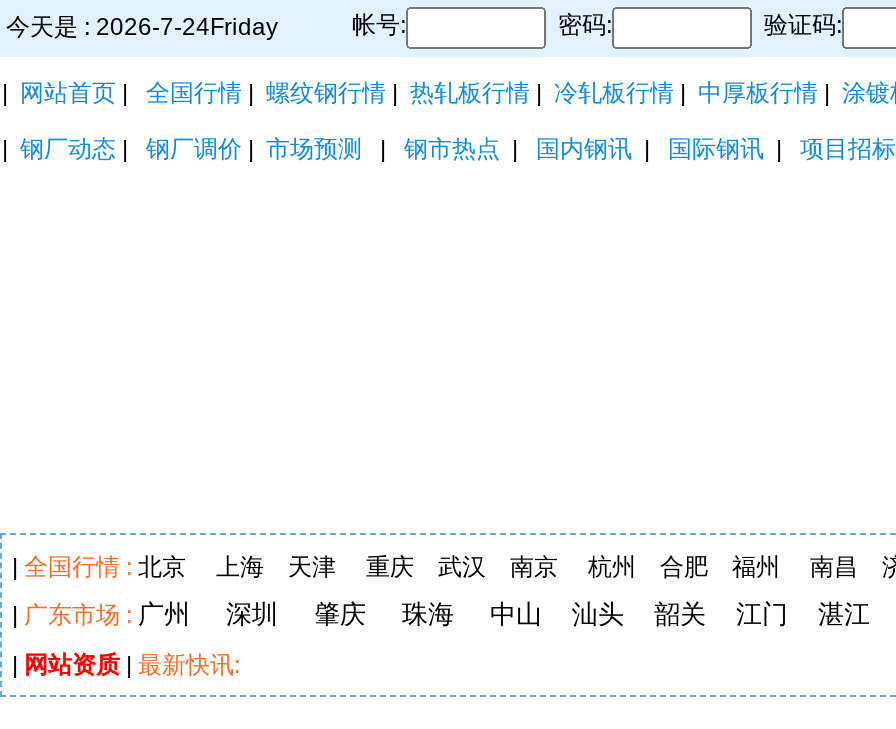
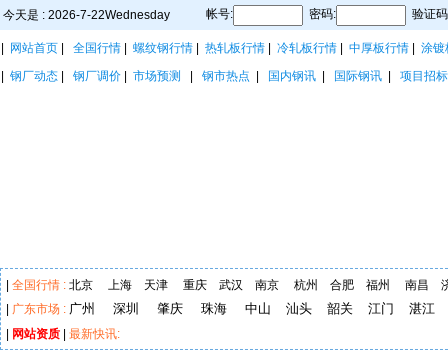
[0,13,278,41] 今天是 : 2026-7-24Friday -> [0,8,170,22] 今天是 : 2026-7-22Wednesday

